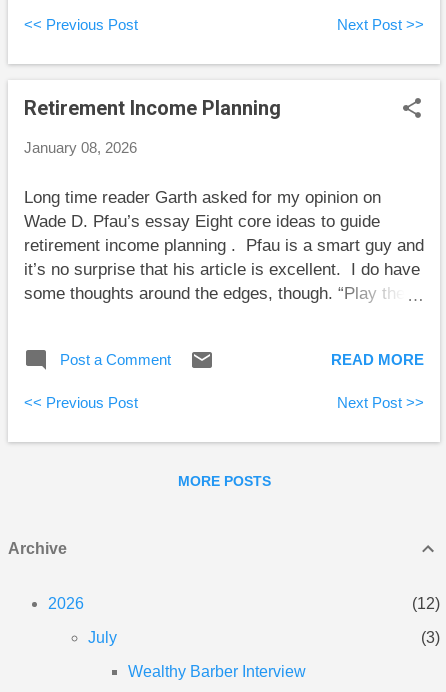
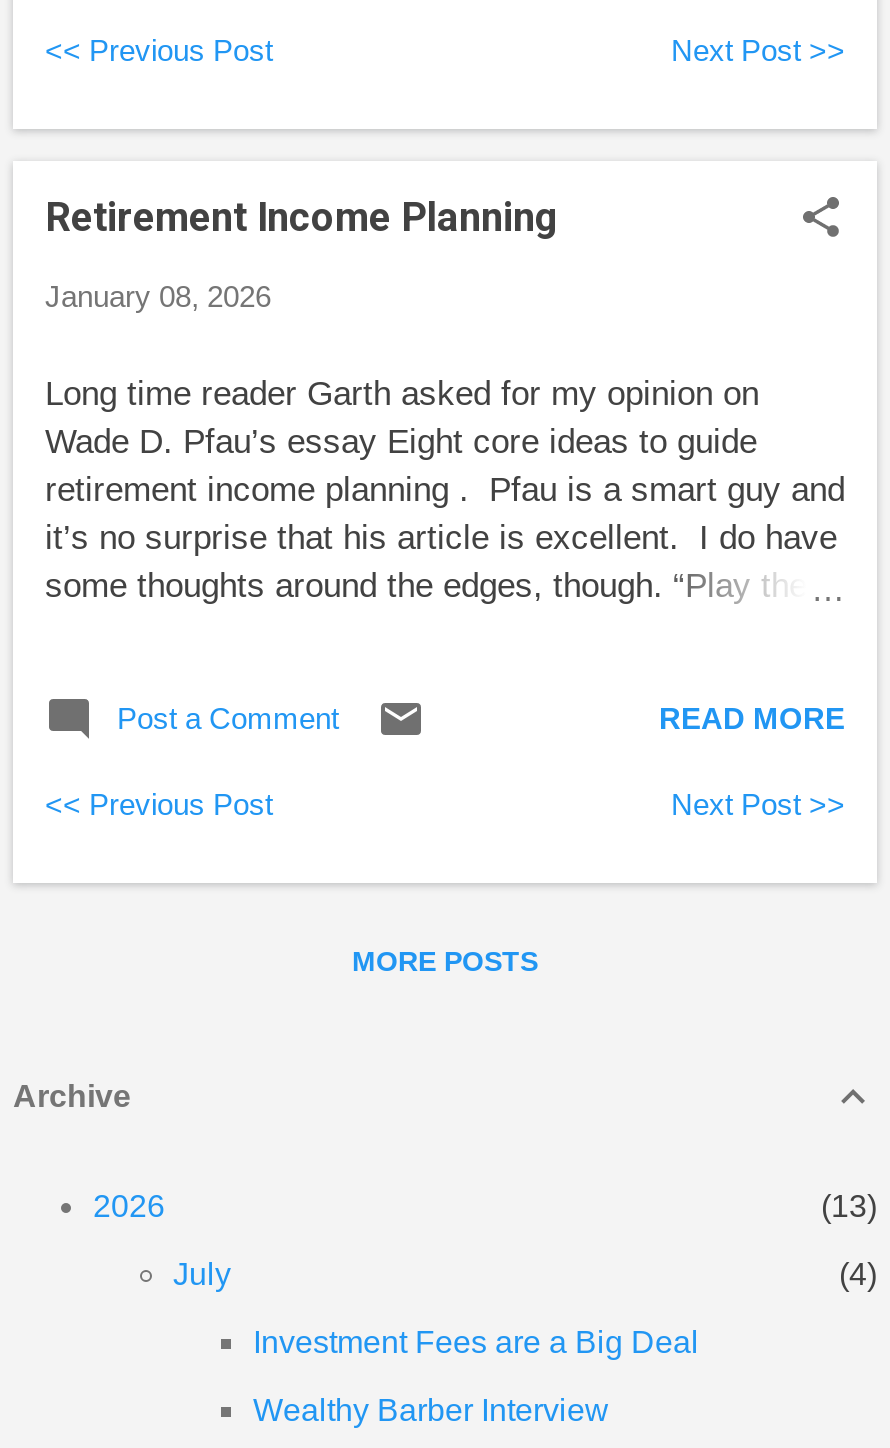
[417,595,435,612] 12 -> [831,1189,867,1223] 13
[426,629,435,646] 3 -> [253,1257,867,1359] 4 | Investment Fees are a Big Deal

